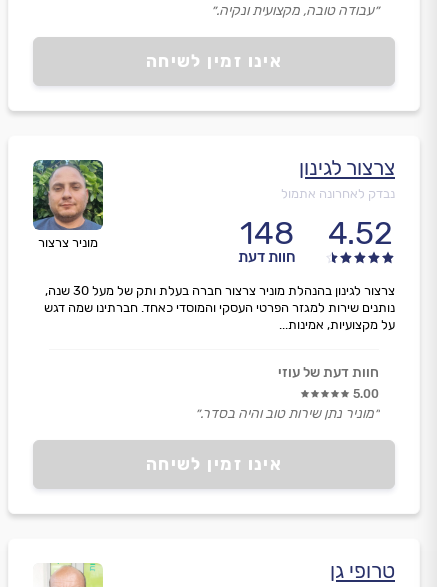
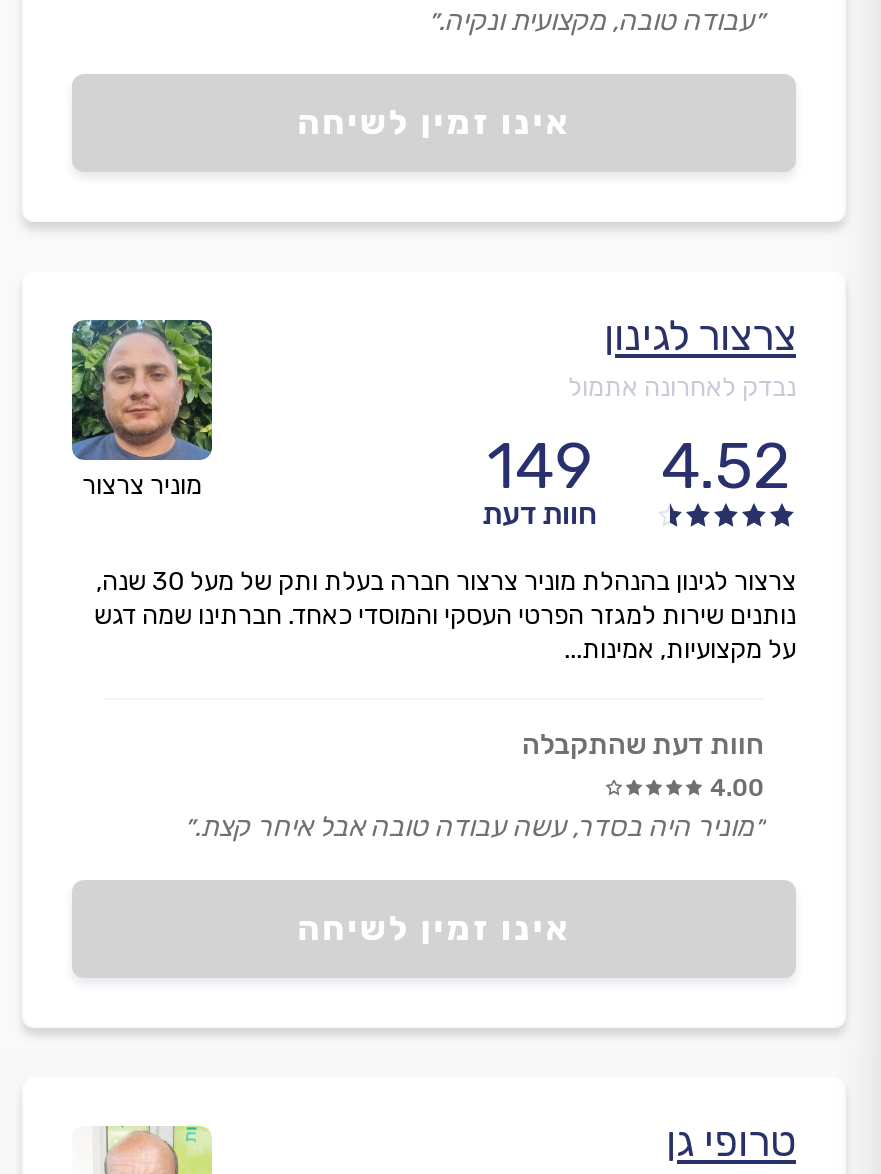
[240,214,392,252] 148 4.52 -> [487,428,791,504] 149 4.52
[195,364,379,421] חוות דעת של עוזי | 5.00 | ״מוניר נתן שירות טוב והיה בסדר.״ -> [184,728,764,843] חוות דעת שהתקבלה | 4.00 | ״מוניר היה בסדר, עשה עבודה טובה אבל איחר קצת.״

